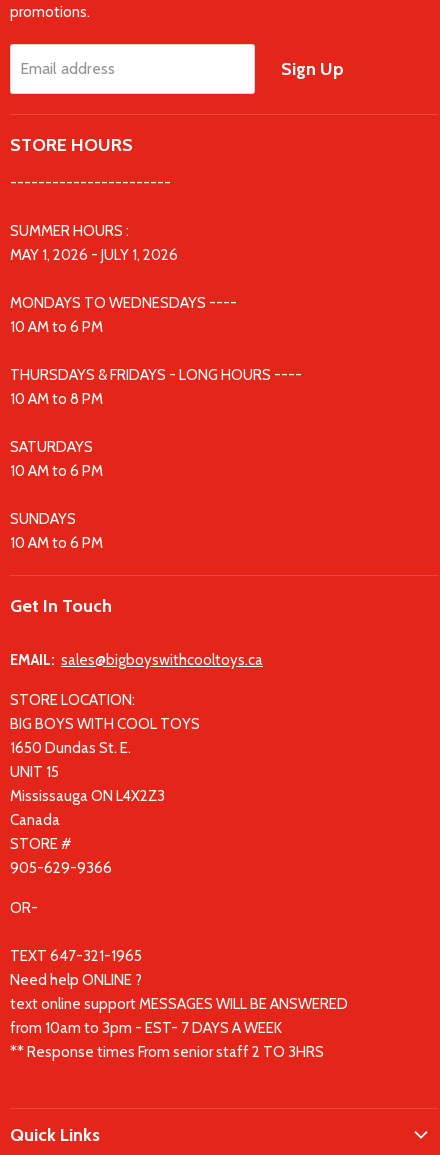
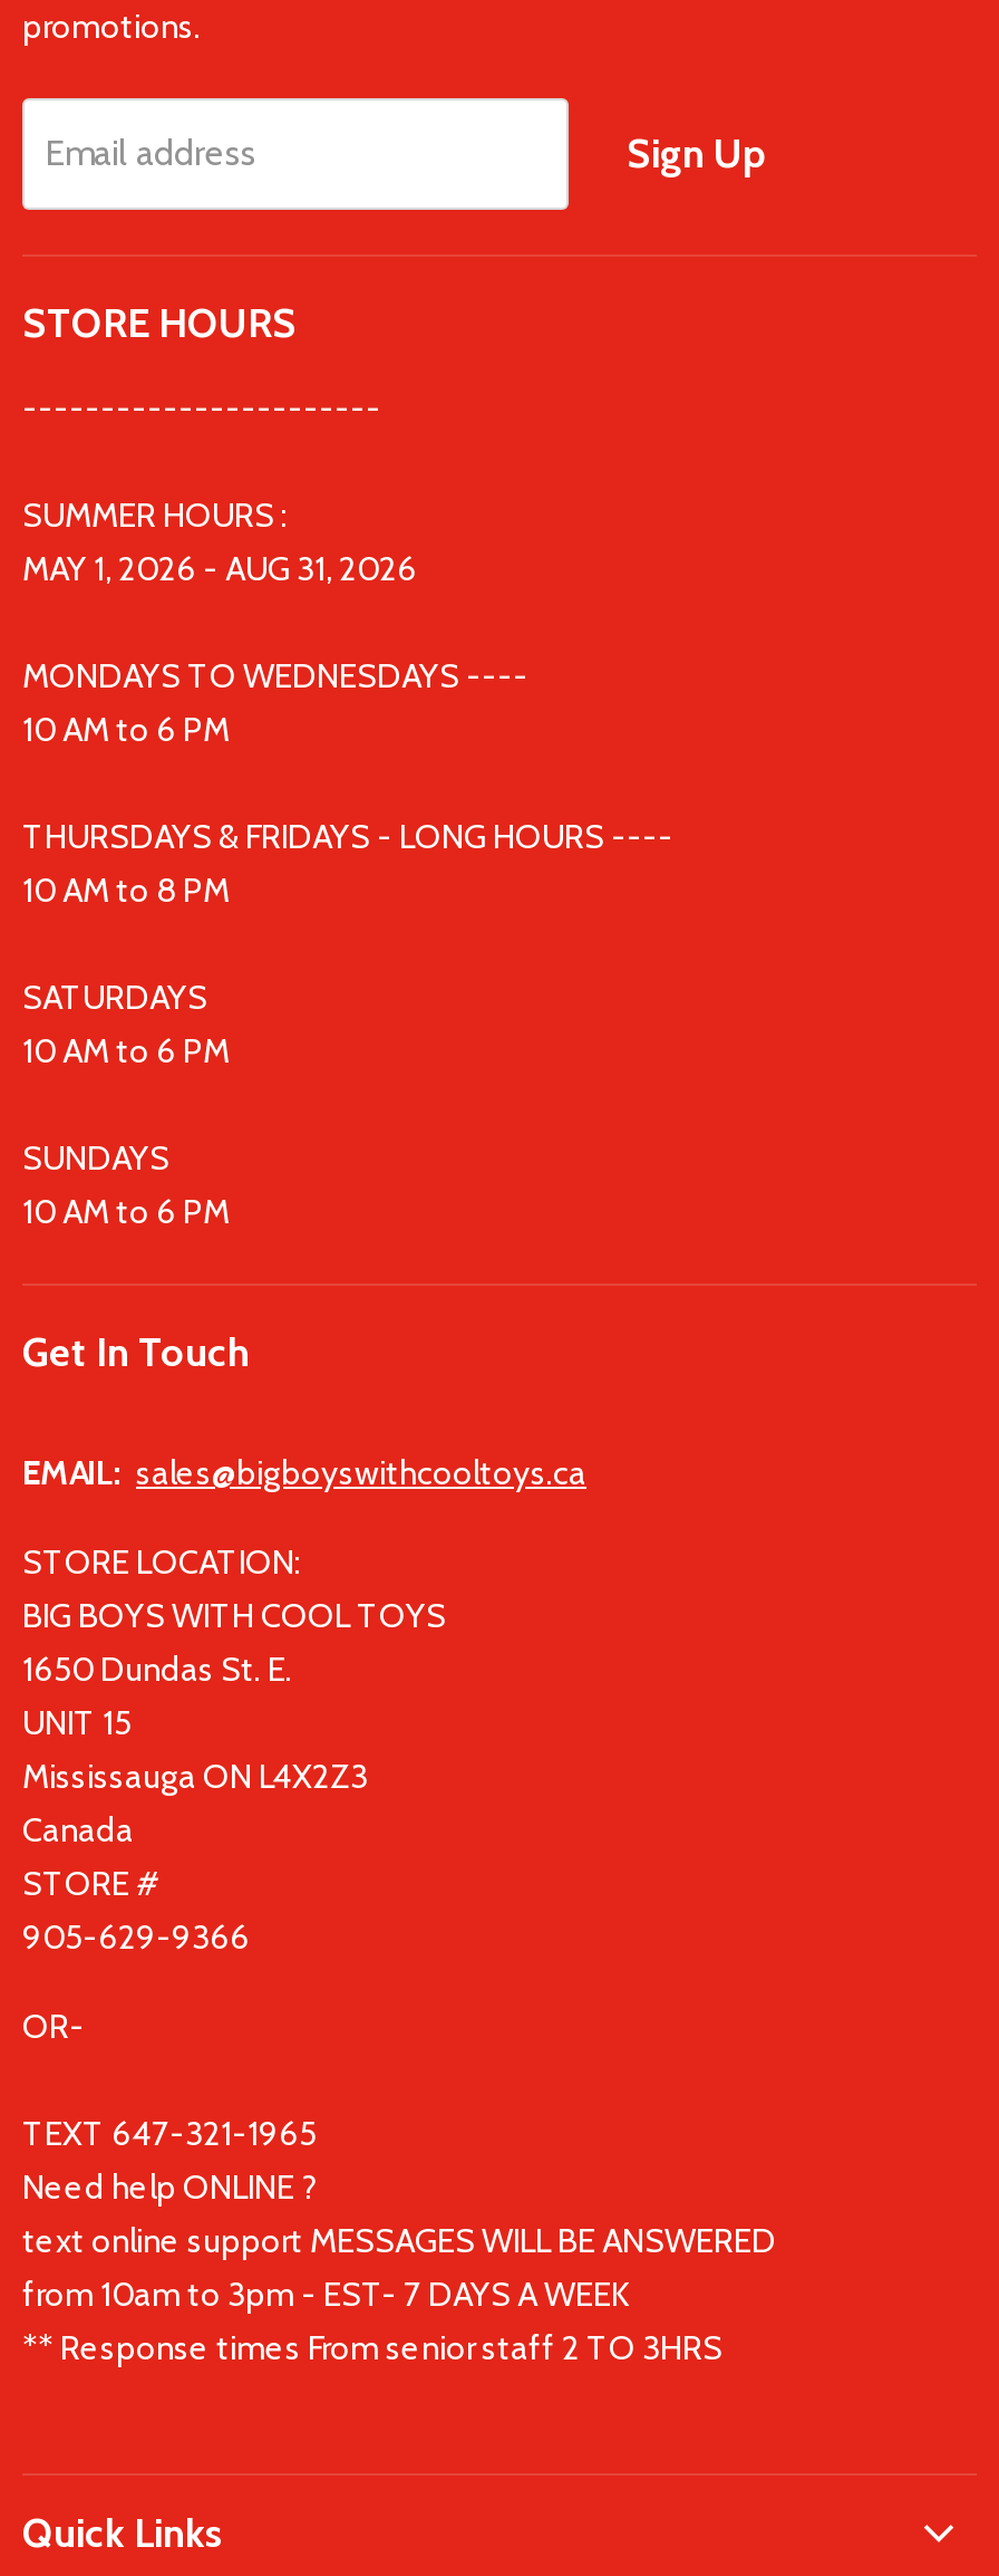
[10,246,178,264] MAY 1, 2026 - JULY 1, 2026 -> [22,550,417,590] MAY 1, 2026 - AUG 31, 2026

